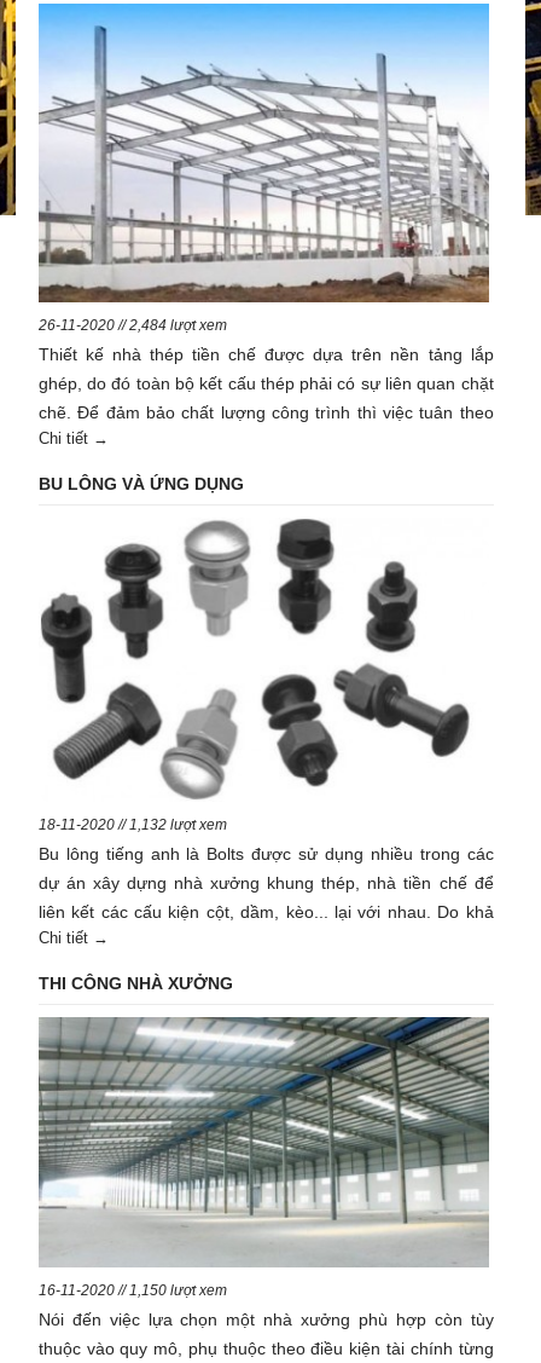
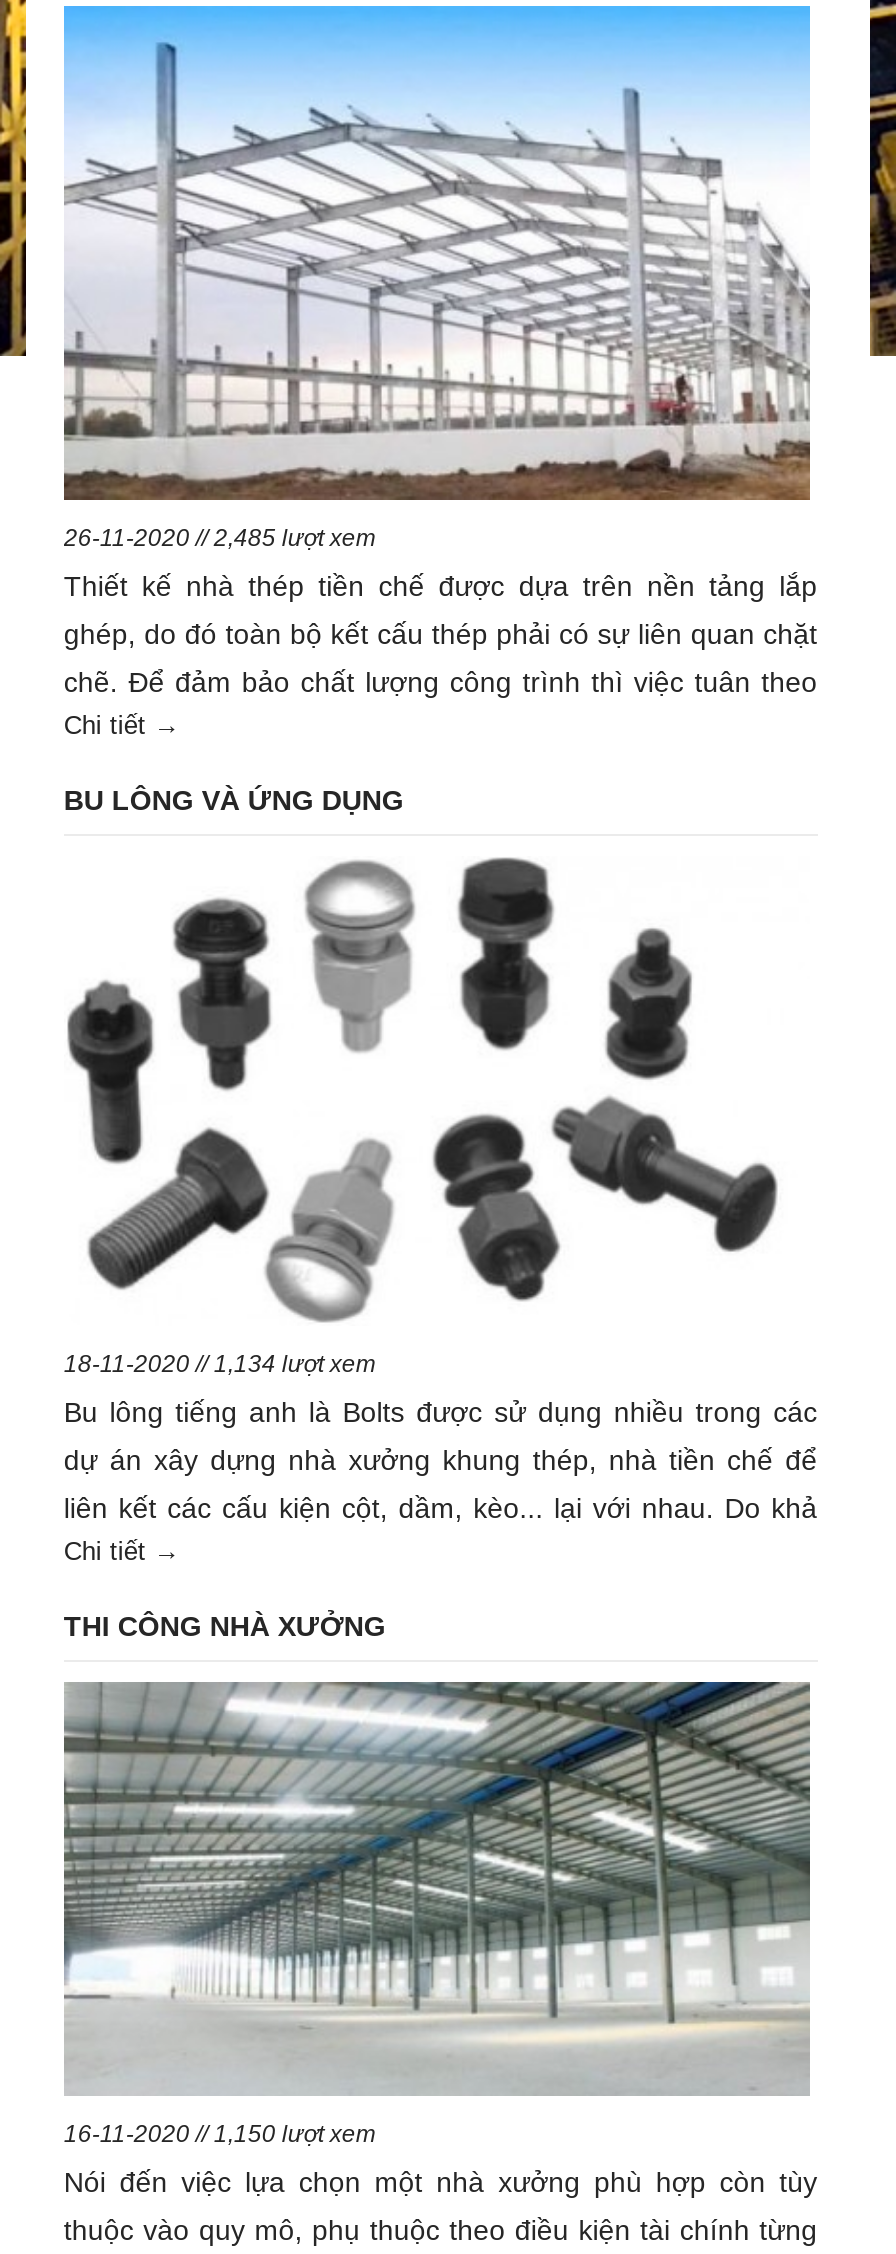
[39,316,227,333] 26-11-2020 // 2,484 lượt xem -> [64,523,376,551] 26-11-2020 // 2,485 lượt xem
[39,816,227,833] 18-11-2020 // 1,132 lượt xem -> [64,1350,376,1378] 18-11-2020 // 1,134 lượt xem

